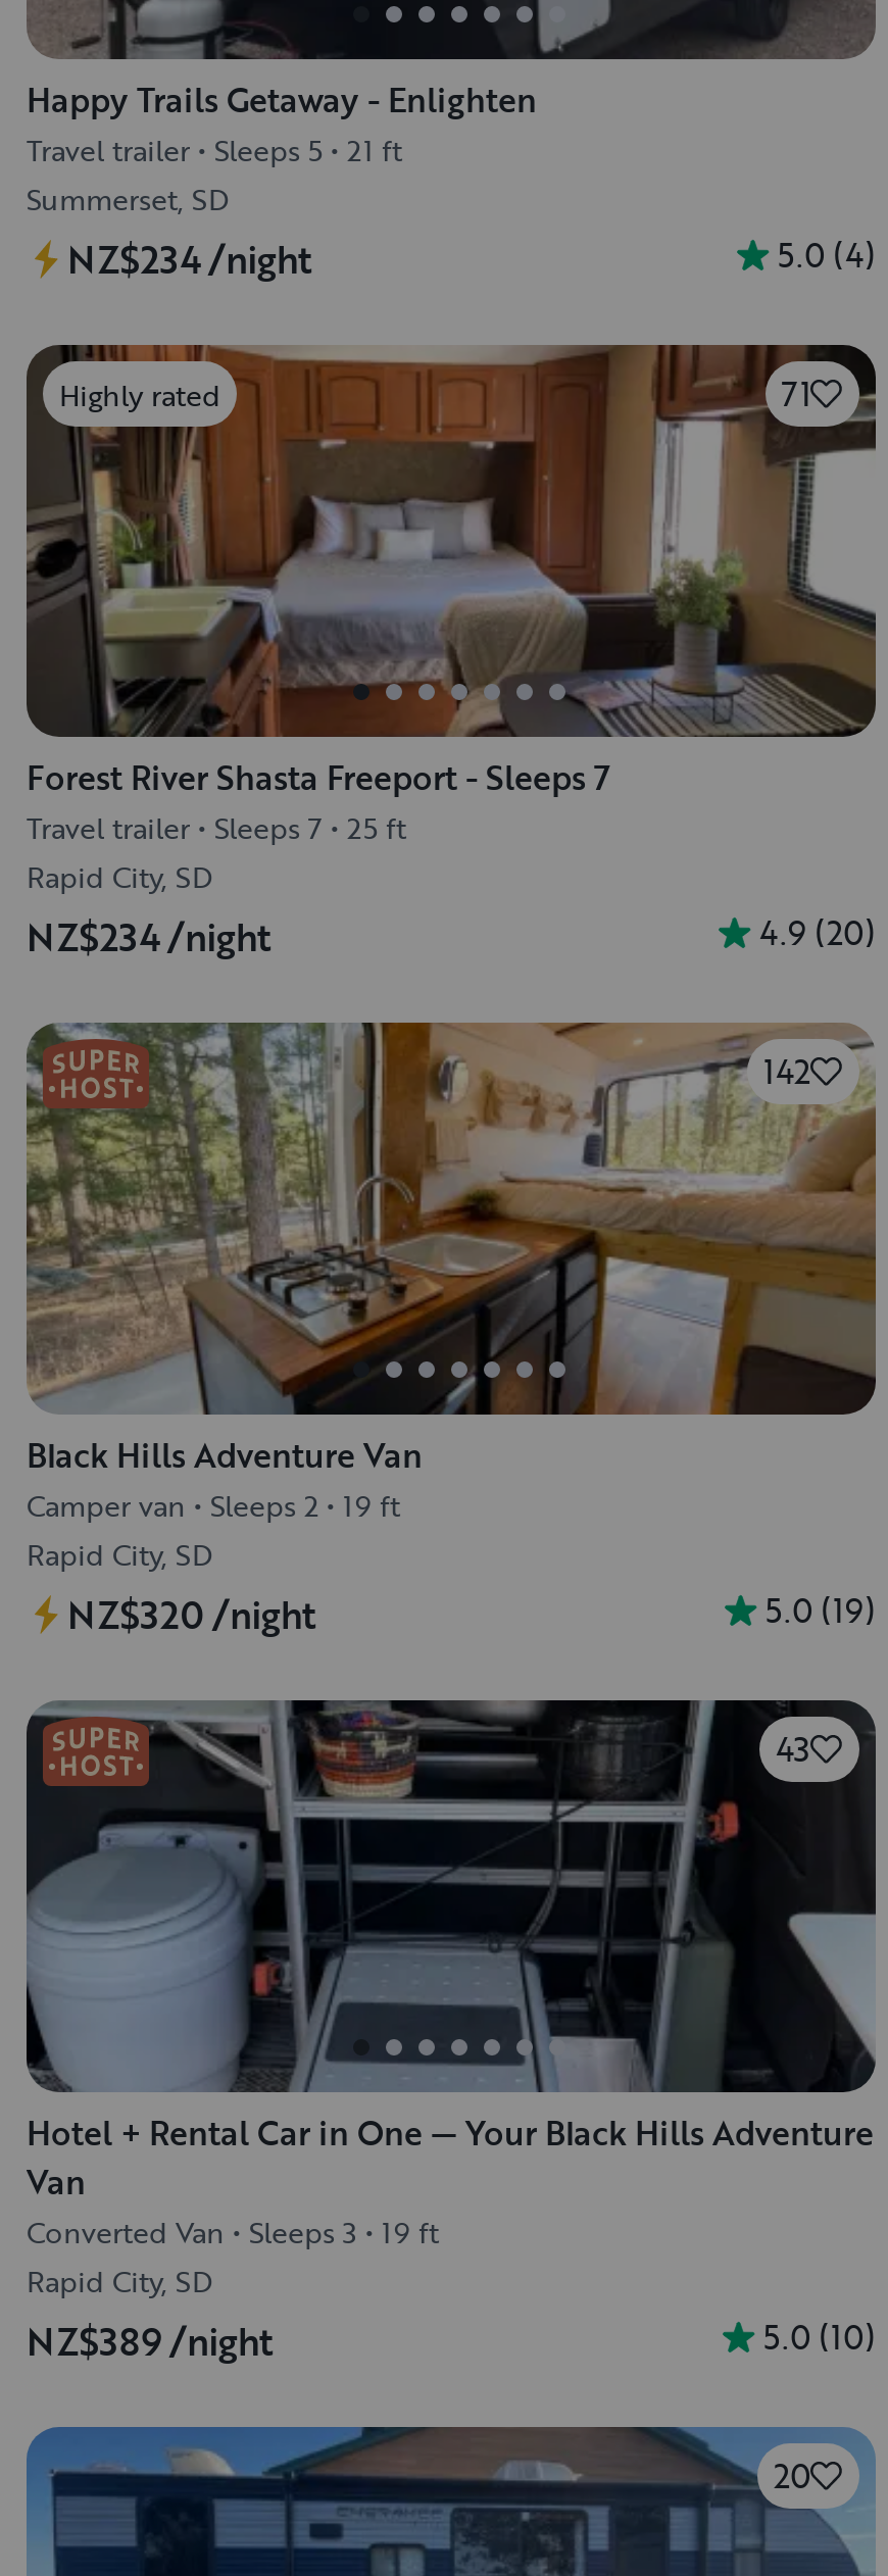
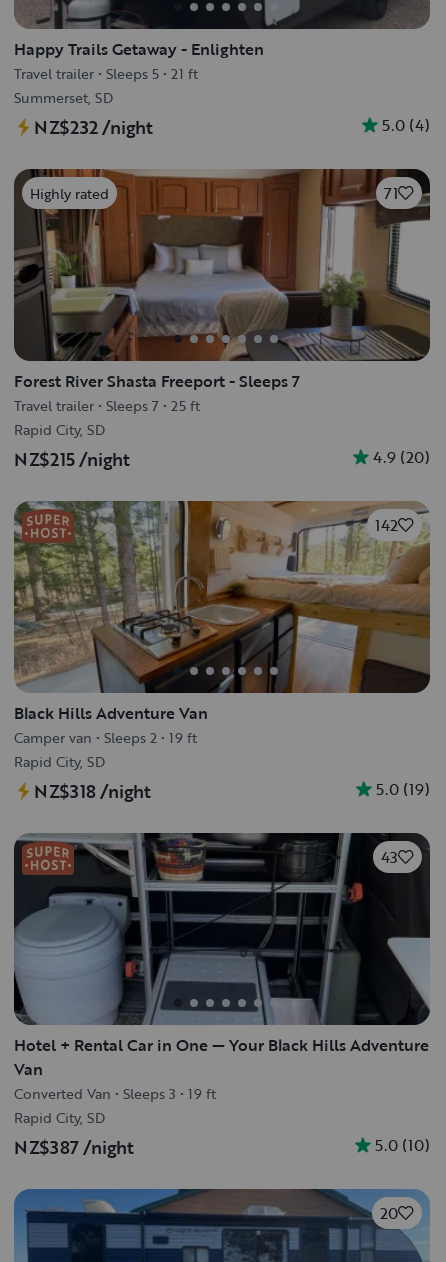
[67,233,312,286] NZ$234 /night -> [34,114,153,140] NZ$232 /night
[27,910,271,963] NZ$234 /night -> [14,446,130,472] NZ$215 /night
[67,1588,316,1641] NZ$320 /night -> [34,778,151,804] NZ$318 /night
[27,2315,273,2368] NZ$389 /night -> [14,1134,134,1160] NZ$387 /night

